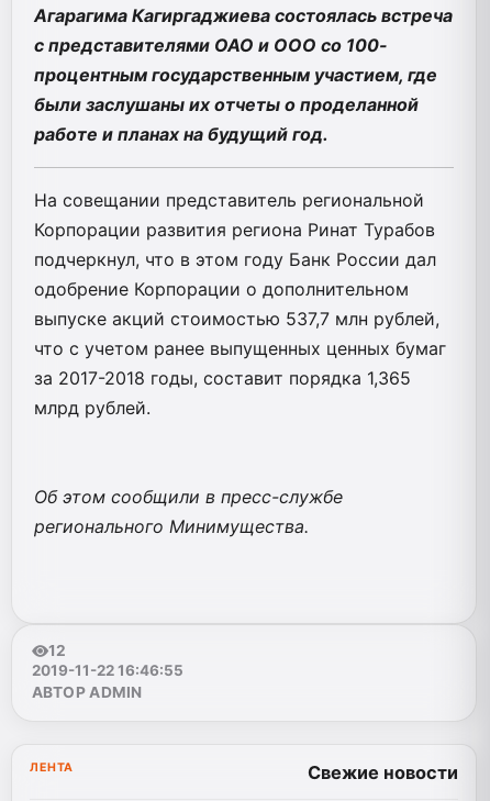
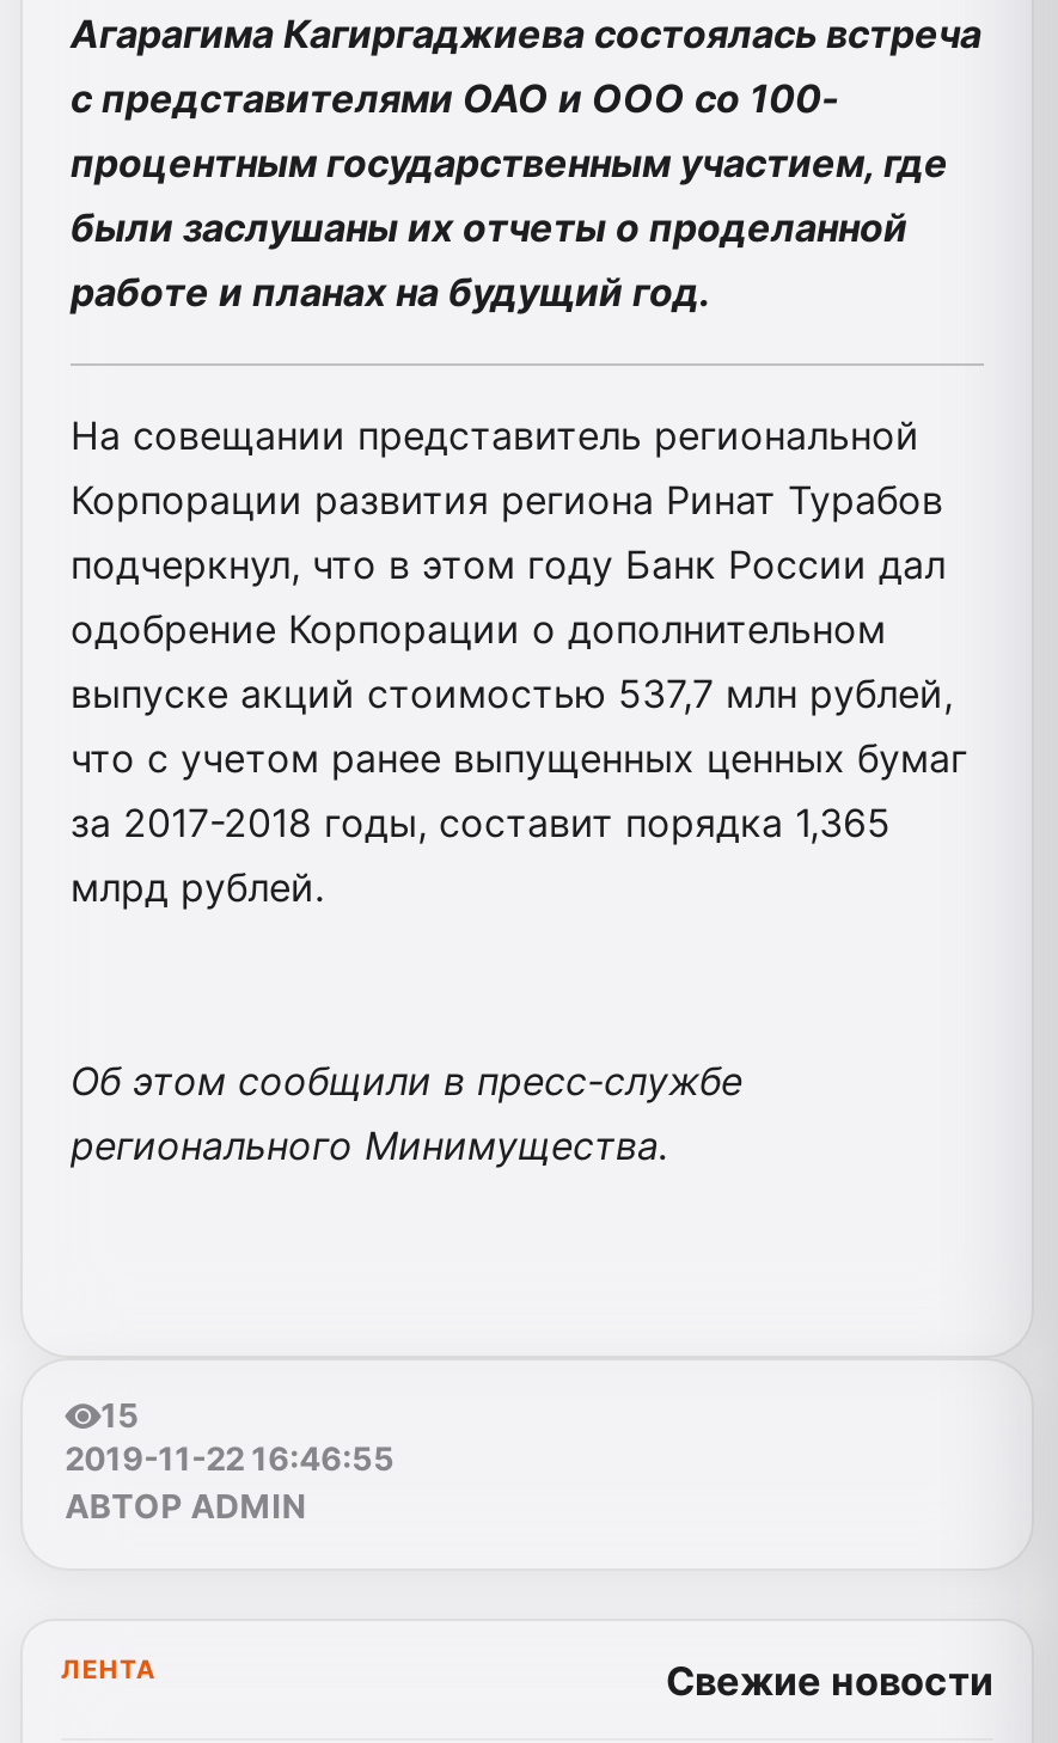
[48,642,65,659] 12 -> [101,1396,139,1435] 15

